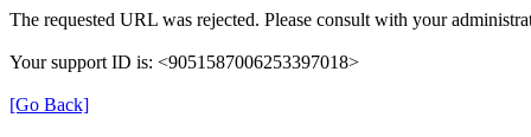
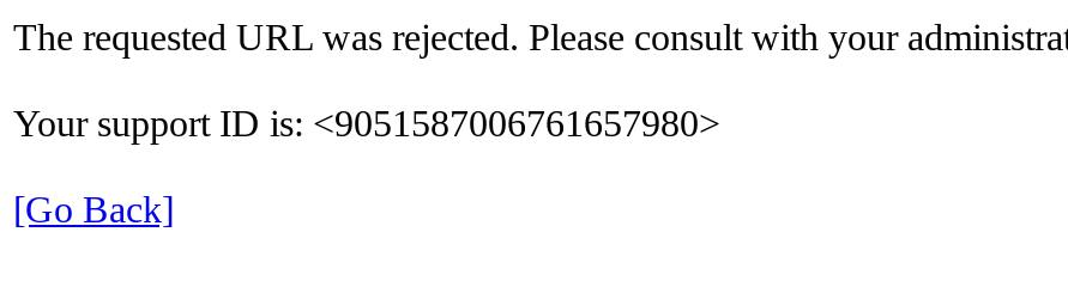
[9,52,359,72] Your support ID is: <9051587006253397018> -> [13,103,720,143] Your support ID is: <9051587006761657980>

